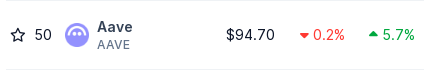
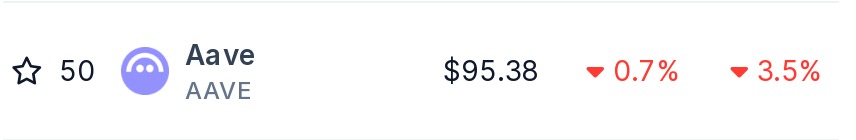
[226,26,275,43] $94.70 -> [443,52,539,86] $95.38
[313,26,345,43] 0.2% -> [613,52,679,86] 0.7%
[382,26,415,43] 5.7% -> [757,52,821,86] 3.5%

